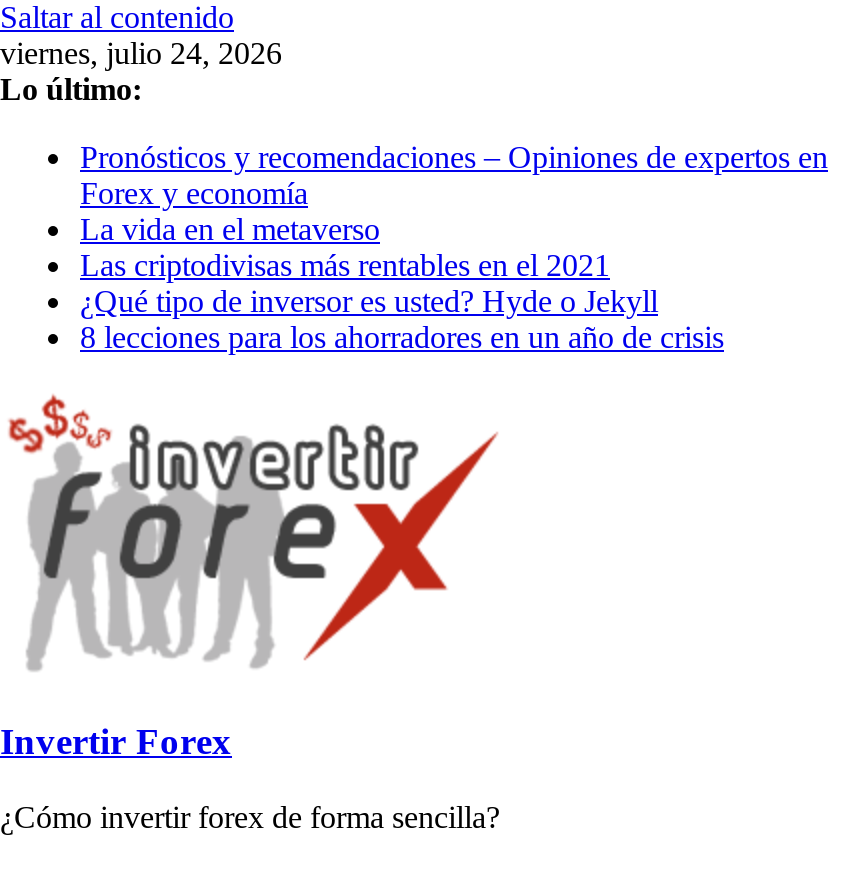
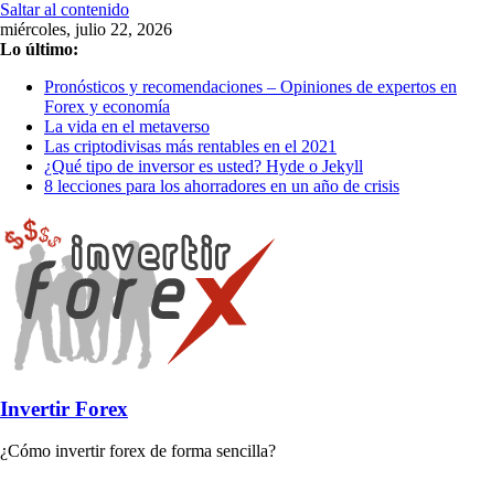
[0,36,282,70] viernes, julio 24, 2026 -> [0,20,172,39] miércoles, julio 22, 2026

